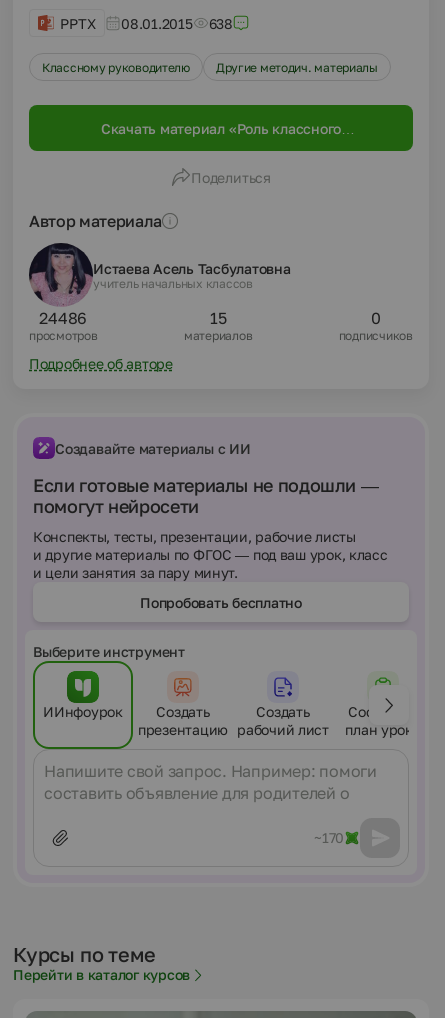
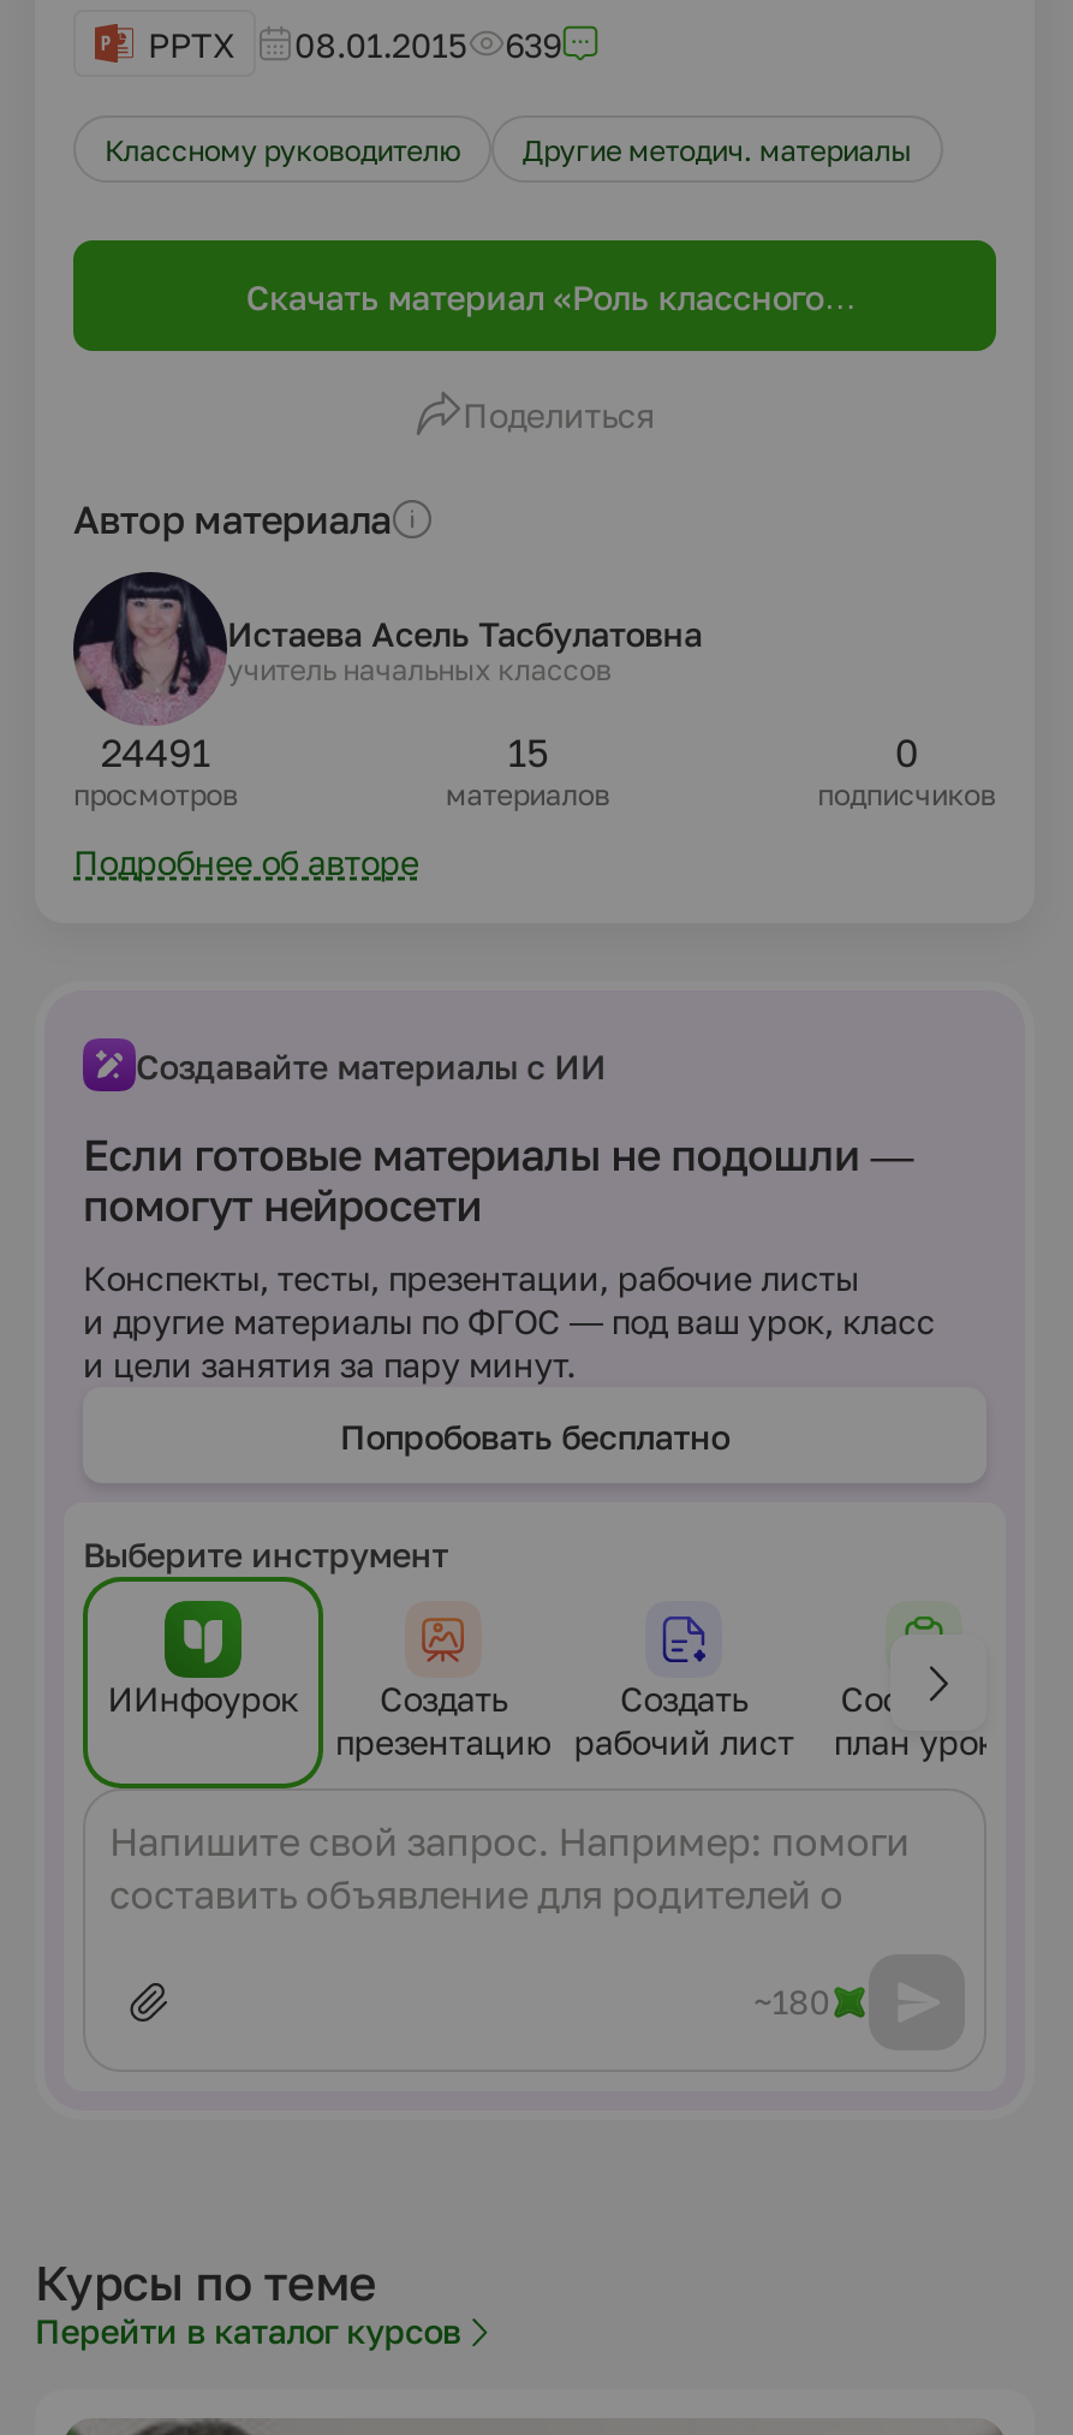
[60,14,233,31] PPTX 08.01.2015 638 -> [148,23,561,64] PPTX 08.01.2015 639
[39,308,87,328] 24486 -> [101,728,211,776] 24491
[314,829,344,846] ~170 -> [754,1981,830,2022] ~180

